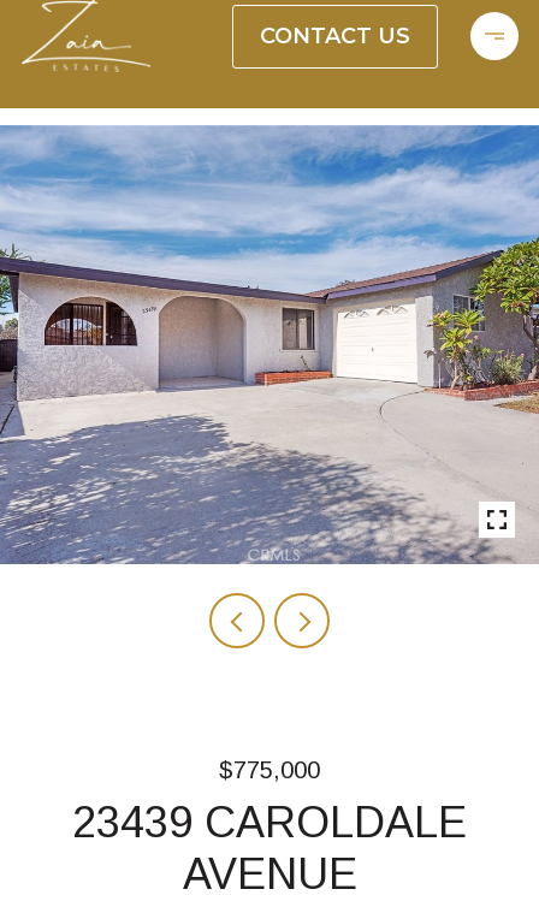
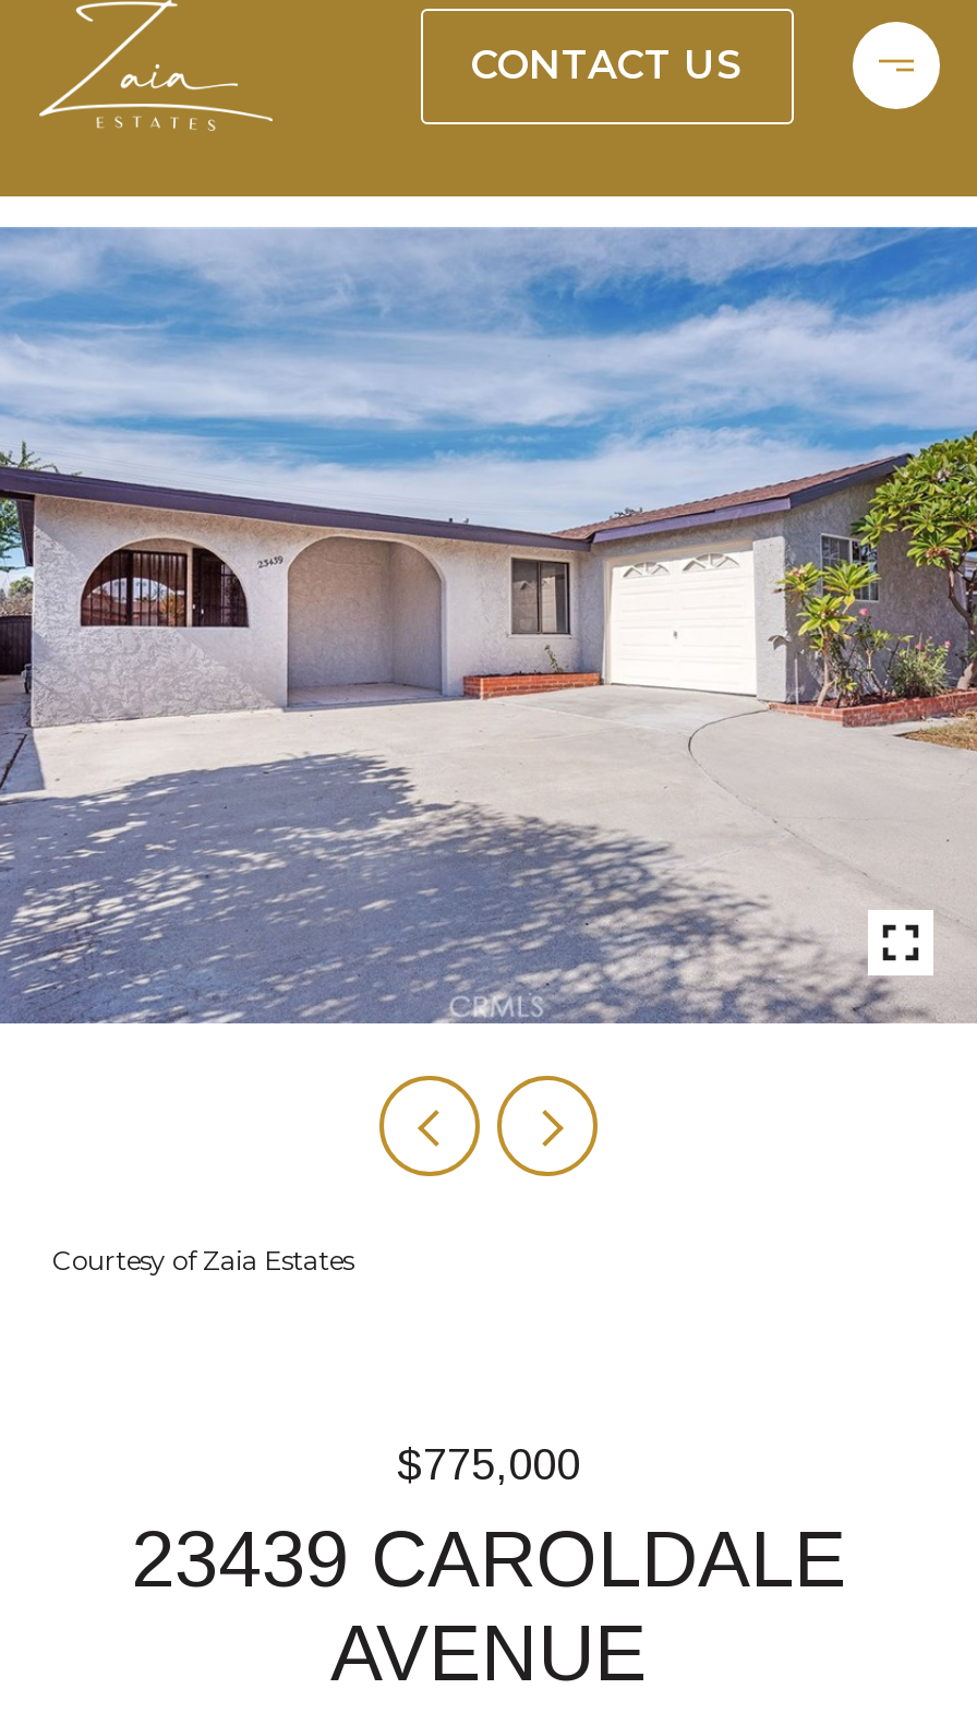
none -> [52,1244,353,1277] Courtesy of Zaia Estates

